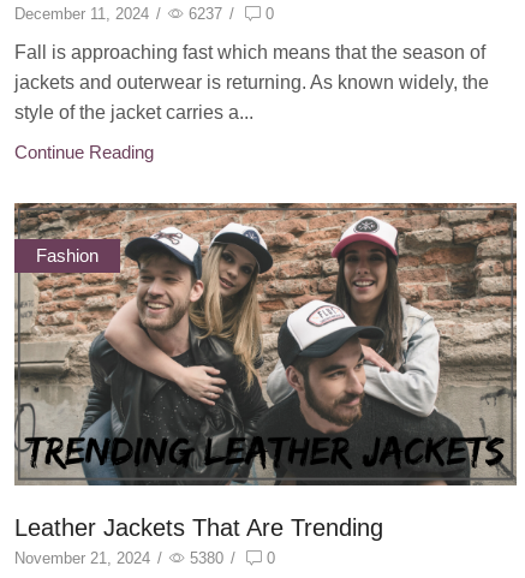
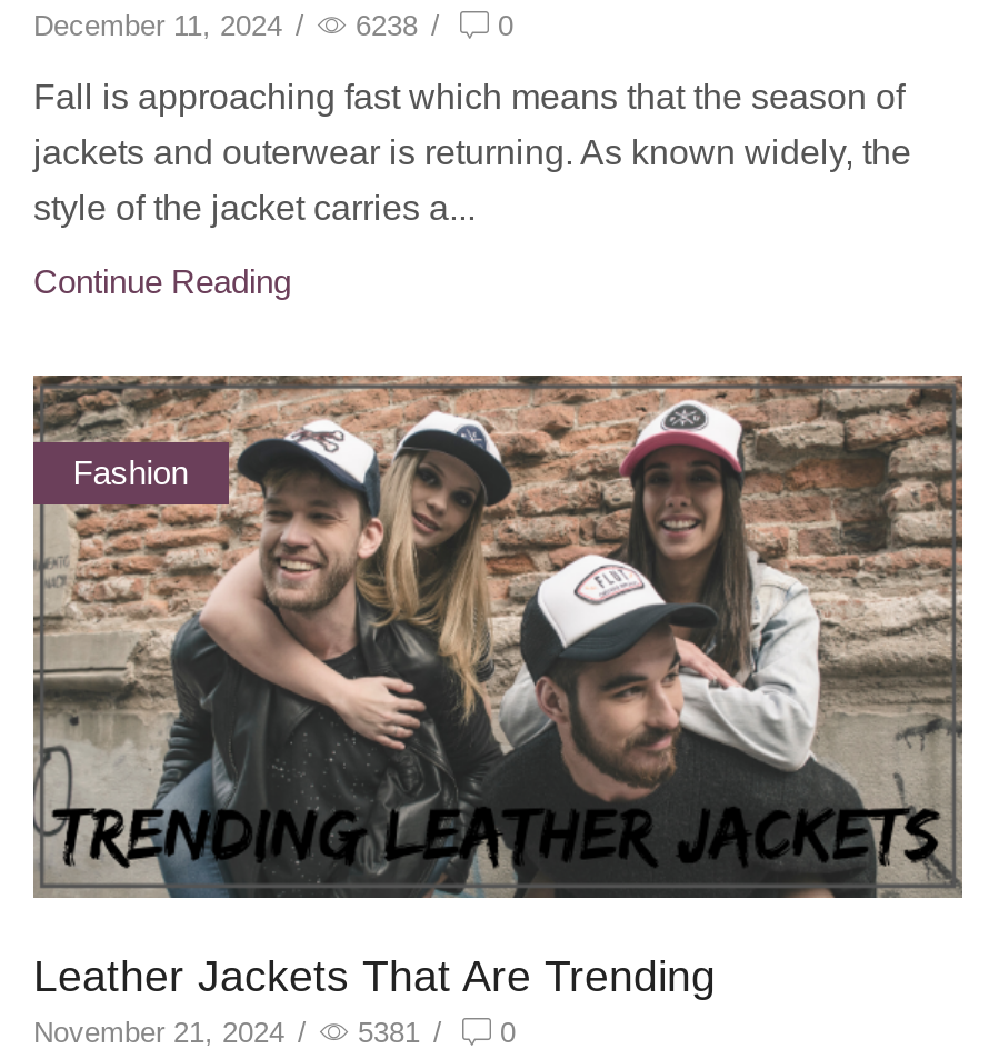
[14,5,274,23] December 11, 2024 / 6237 / 0 -> [33,8,513,42] December 11, 2024 / 6238 / 0
[14,549,275,567] November 21, 2024 / 5380 / 0 -> [33,1016,516,1049] November 21, 2024 / 5381 / 0

